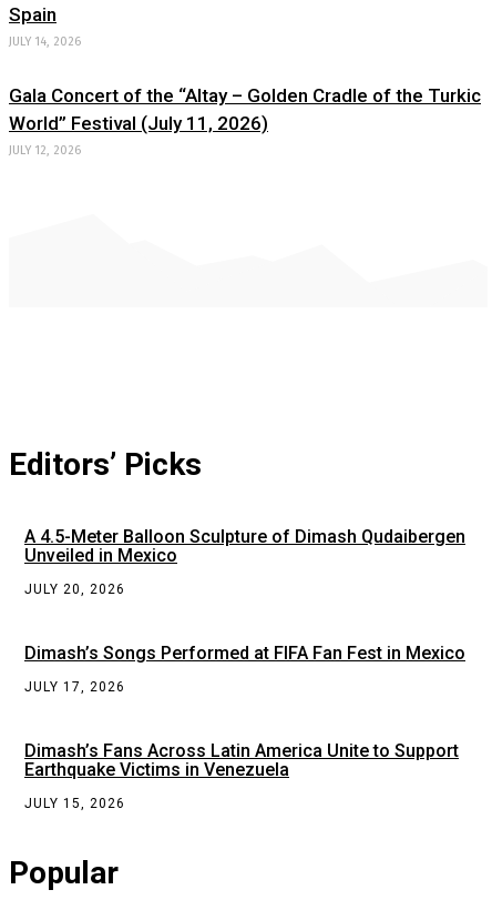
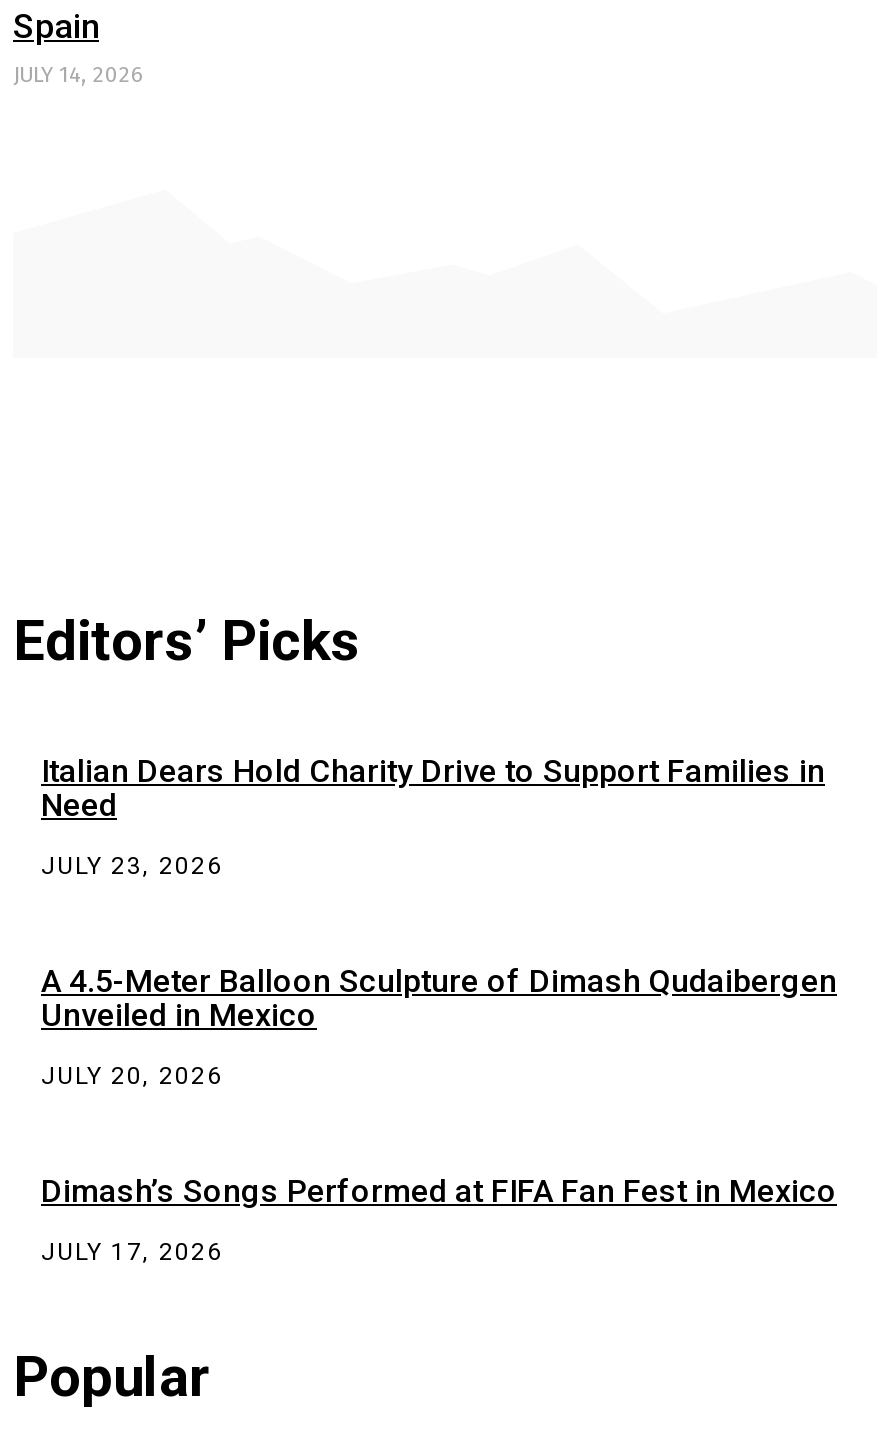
[9,84,481,158] Gala Concert of the “Altay – Golden Cradle of the Turkic | World” Festival (July 11, 2026) | JULY 12, 2026 -> none
none -> [41,751,825,879] Italian Dears Hold Charity Drive to Support Families in | Need | JULY 23, 2026
[24,740,459,811] Dimash’s Fans Across Latin America Unite to Support | Earthquake Victims in Venezuela | JULY 15, 2026 -> none

